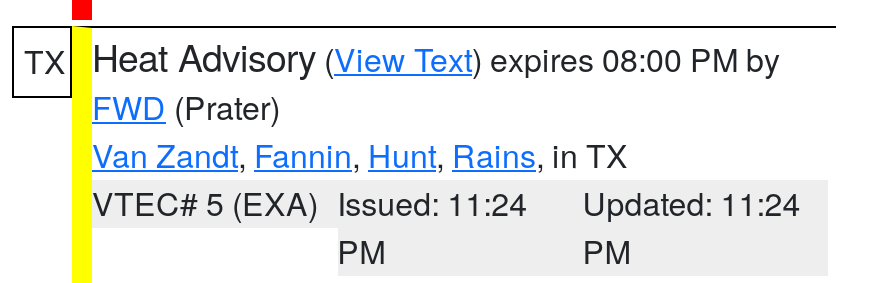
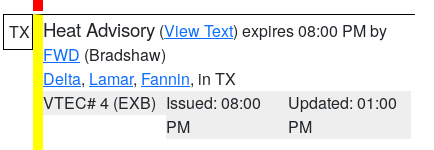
[92,84,628,226] FWD (Prater) | Van Zandt, Fannin, Hunt, Rains, in TX | VTEC# 5 (EXA) Issued: 11:24 -> [43,43,261,114] FWD (Bradshaw) | Delta, Lamar, Fannin, in TX | VTEC# 4 (EXB) Issued: 08:00
[582,180,800,226] Updated: 11:24 -> [288,91,397,114] Updated: 01:00

